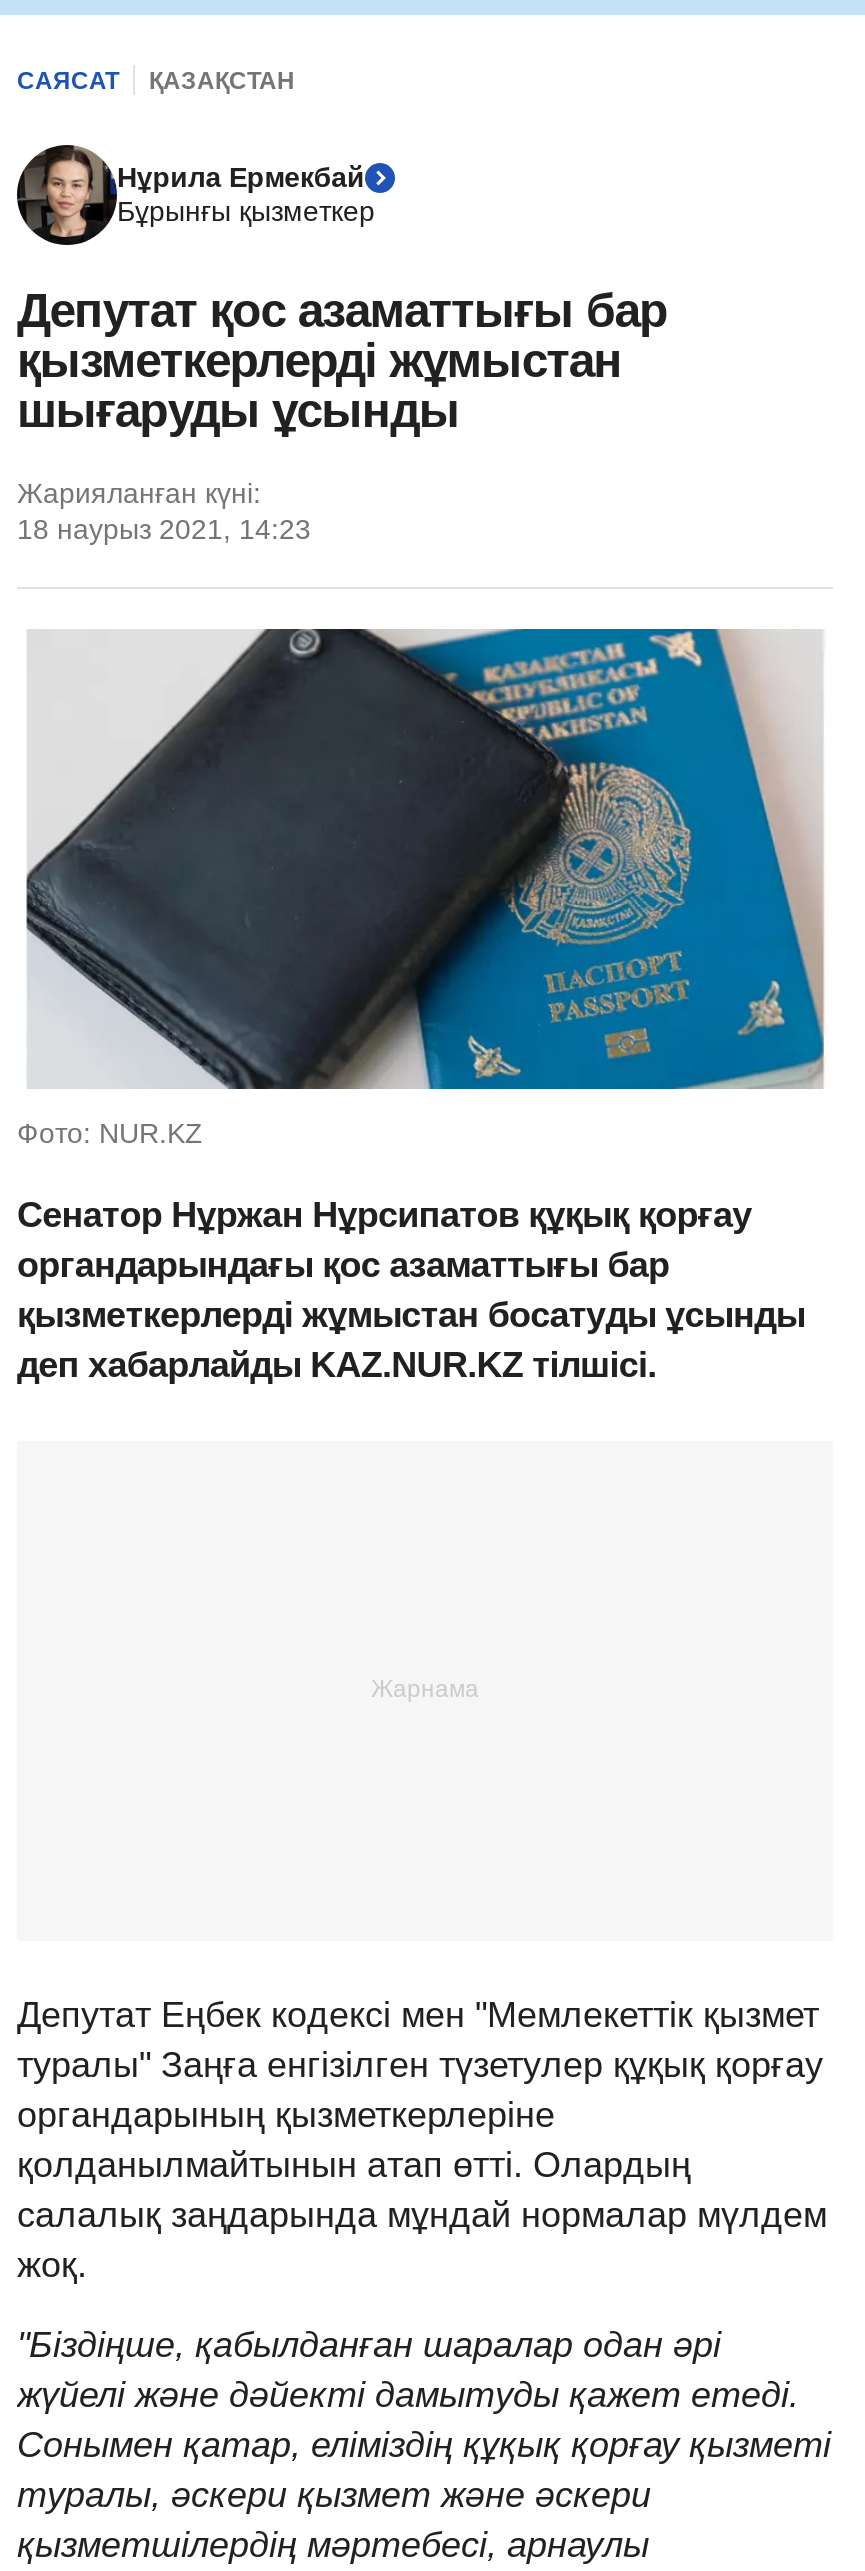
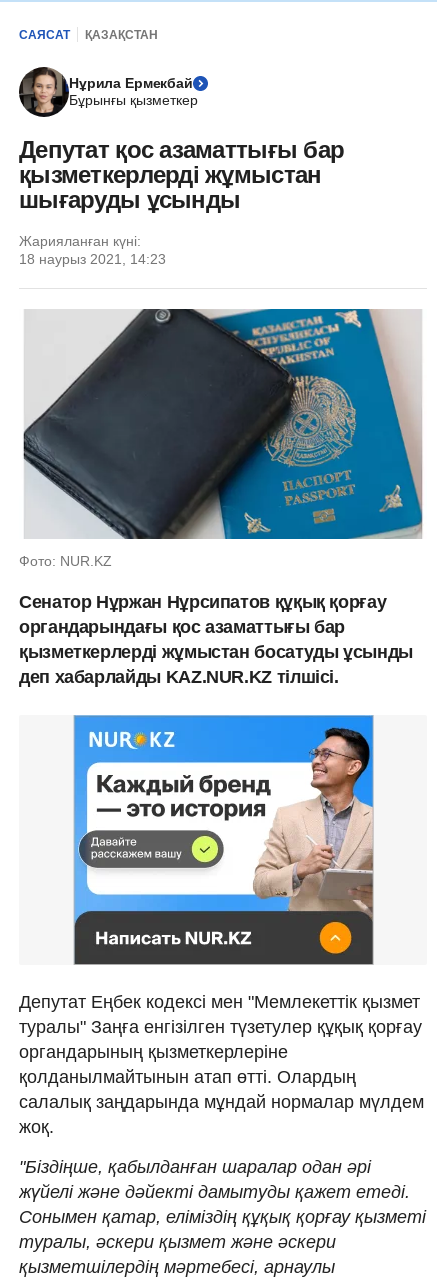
none -> [73,714,374,965] [image]

